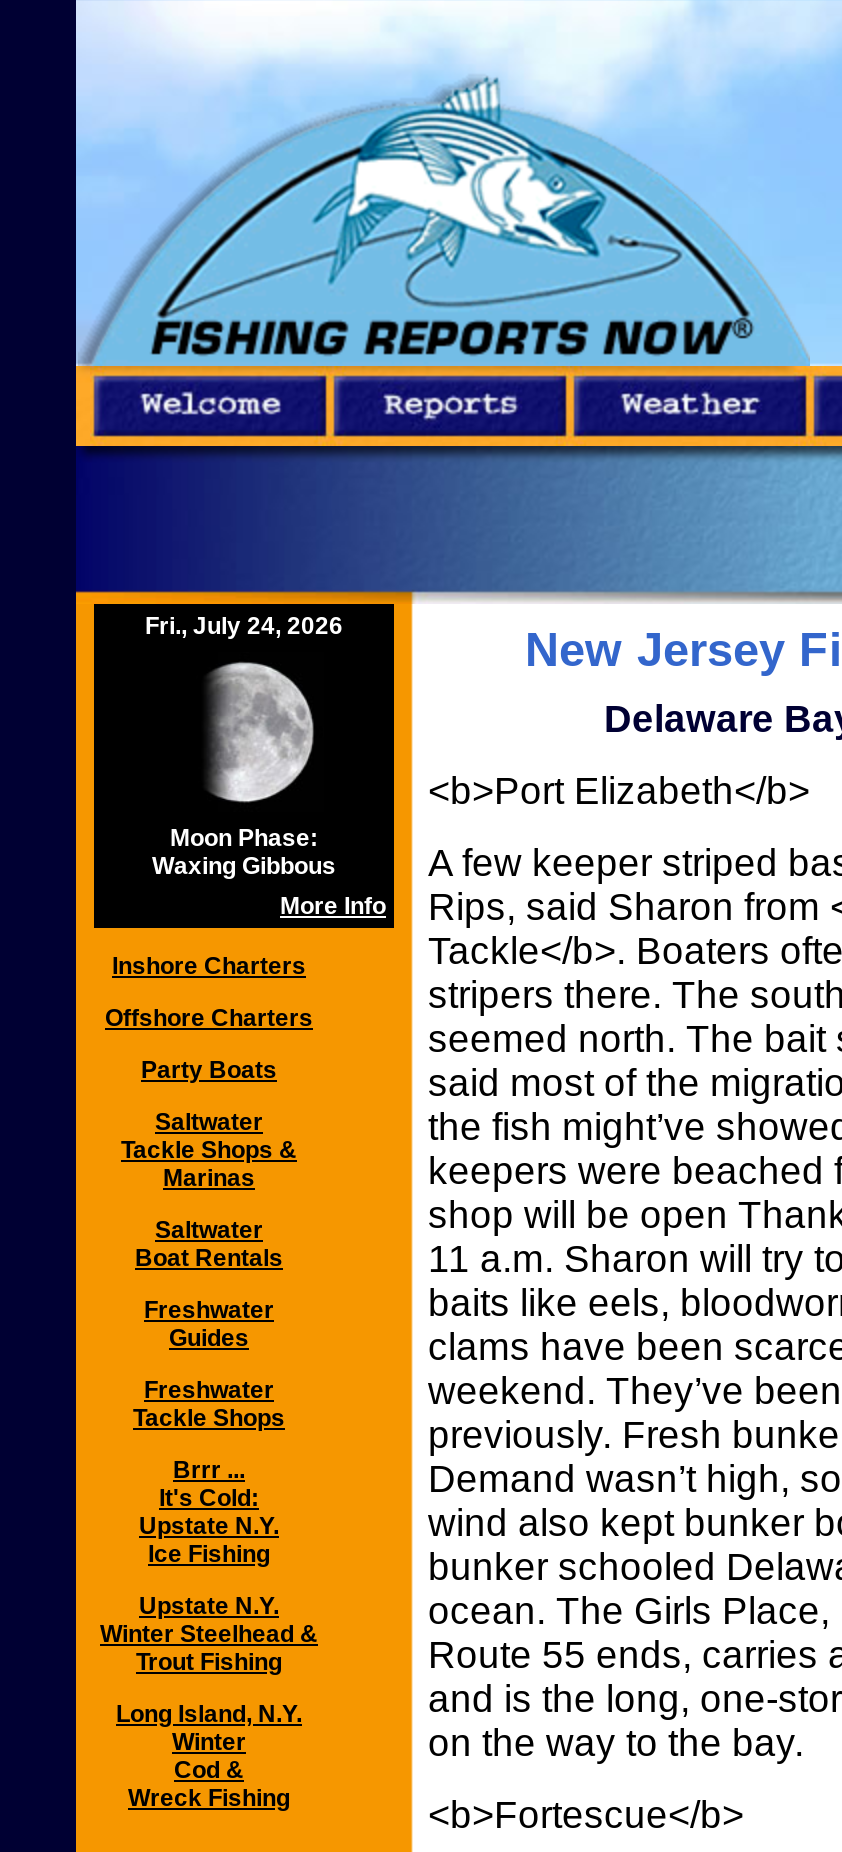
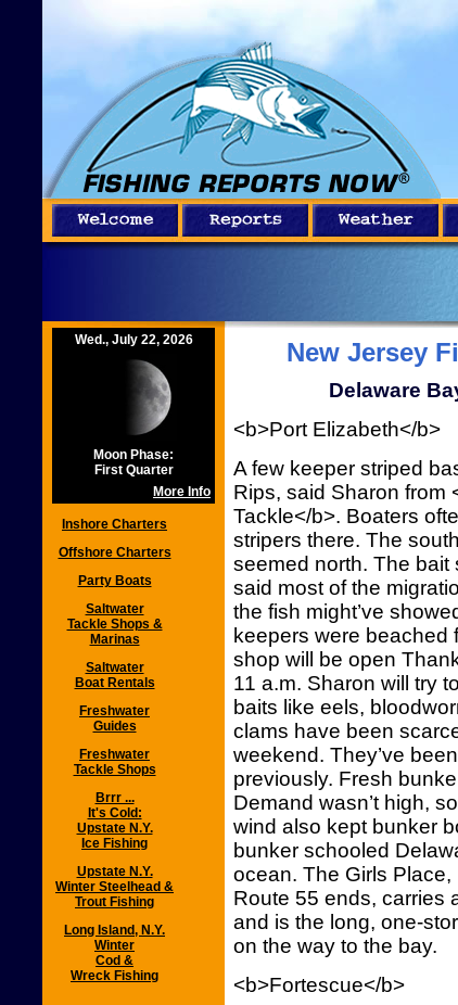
[145,612,343,640] Fri., July 24, 2026 -> [74,332,193,347] Wed., July 22, 2026
[152,662,336,880] [image] | Waxing Gibbous -> [94,360,173,478] [image] | First Quarter

